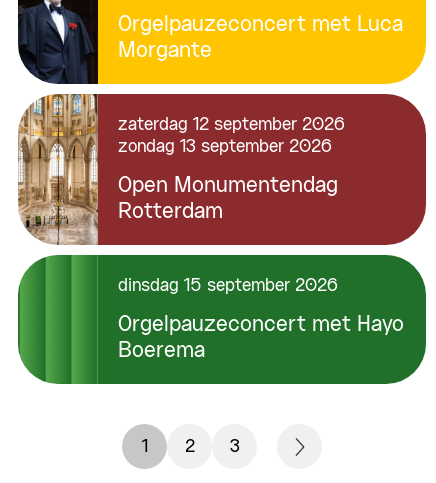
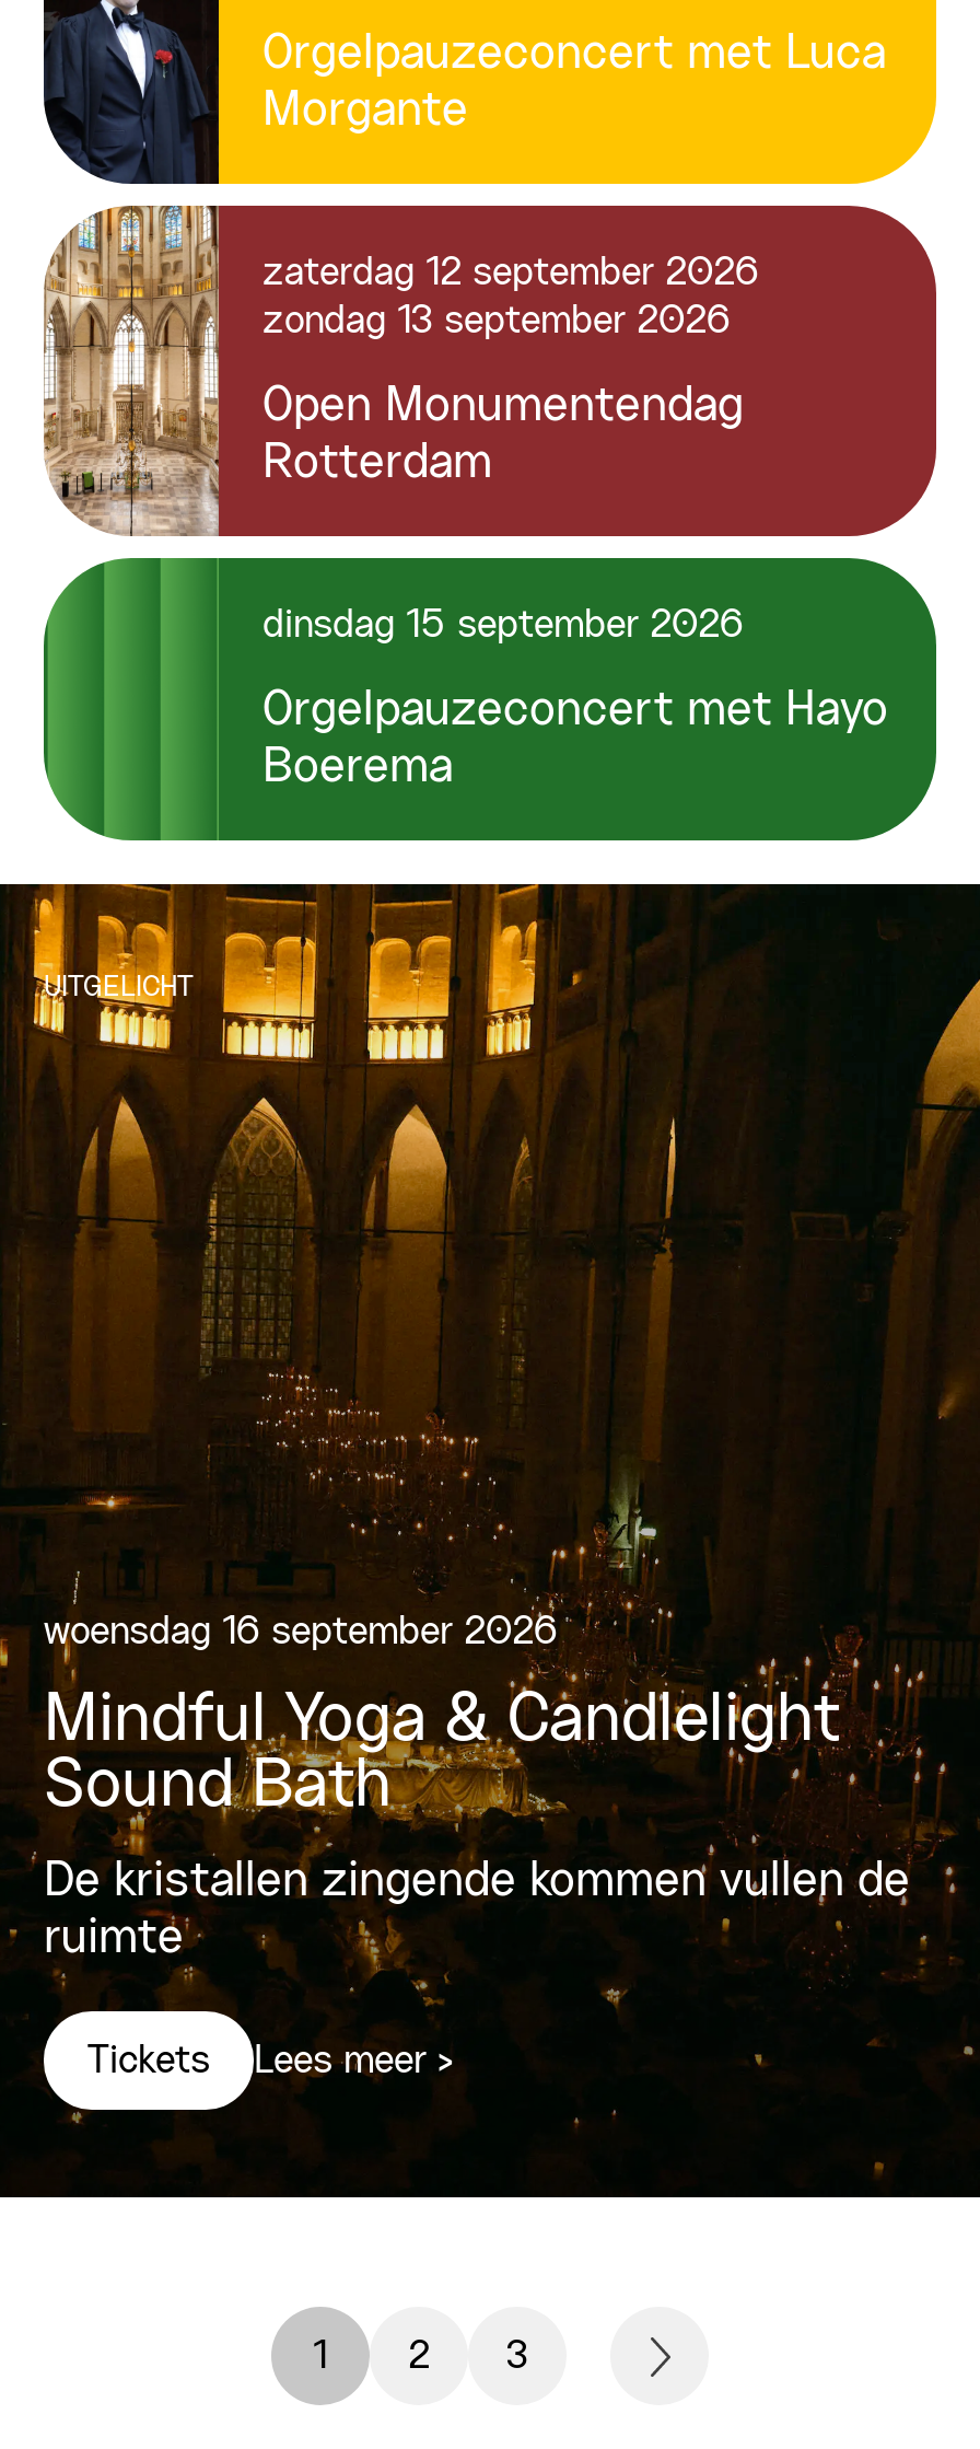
none -> [7,882,973,2200] [image] | UITGELICHT
none -> [44,1616,910,2080] woensdag 16 september 2026 | Mindful Yoga & Candlelight | Sound Bath | De kristallen zingende kommen vullen de | ruimte | Tickets | Lees meer >

